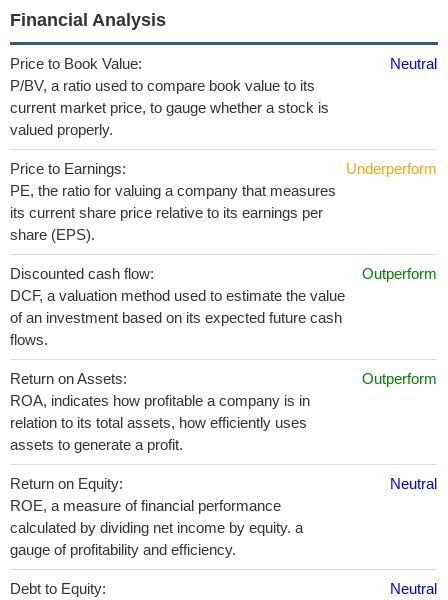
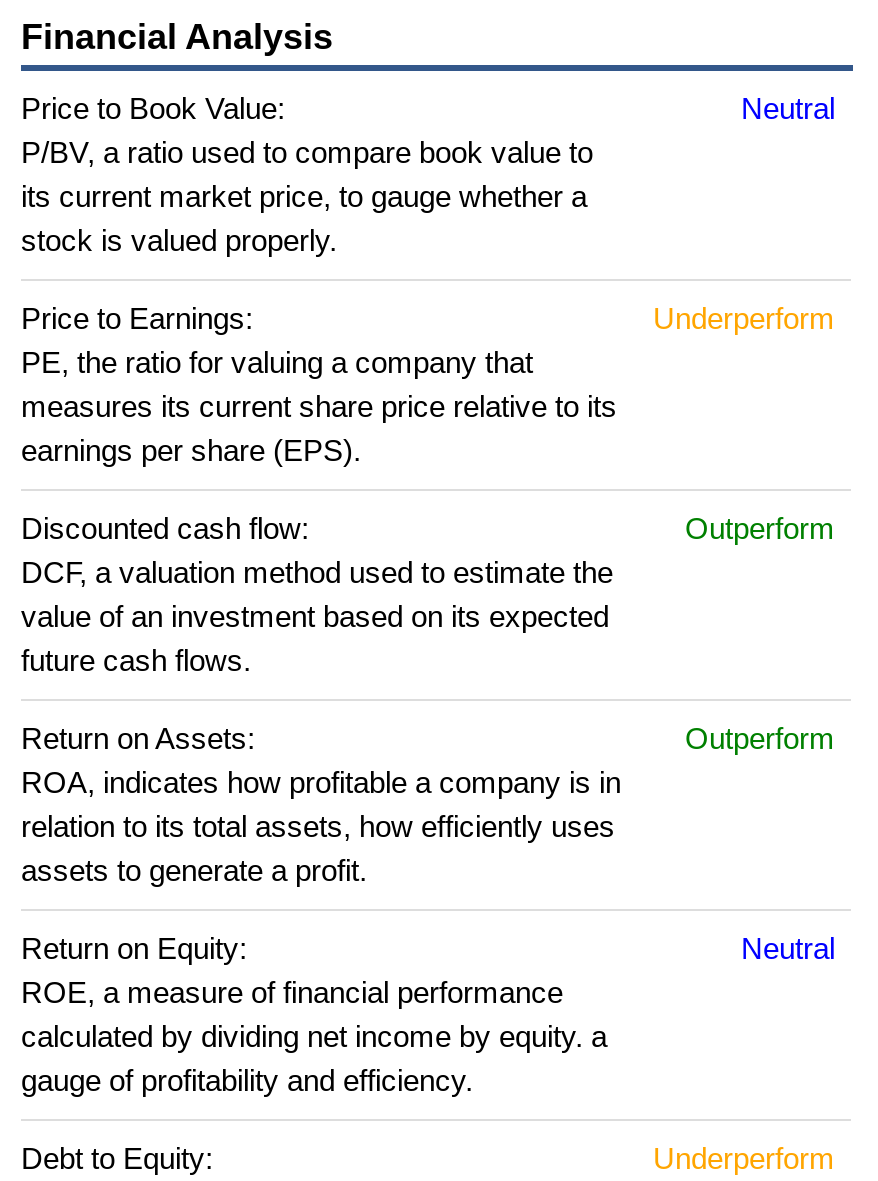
[390,580,437,597] Neutral -> [653,1141,835,1175] Underperform

